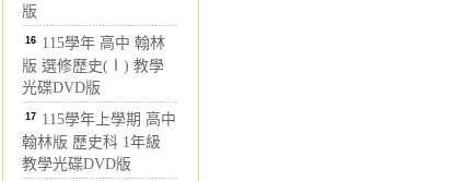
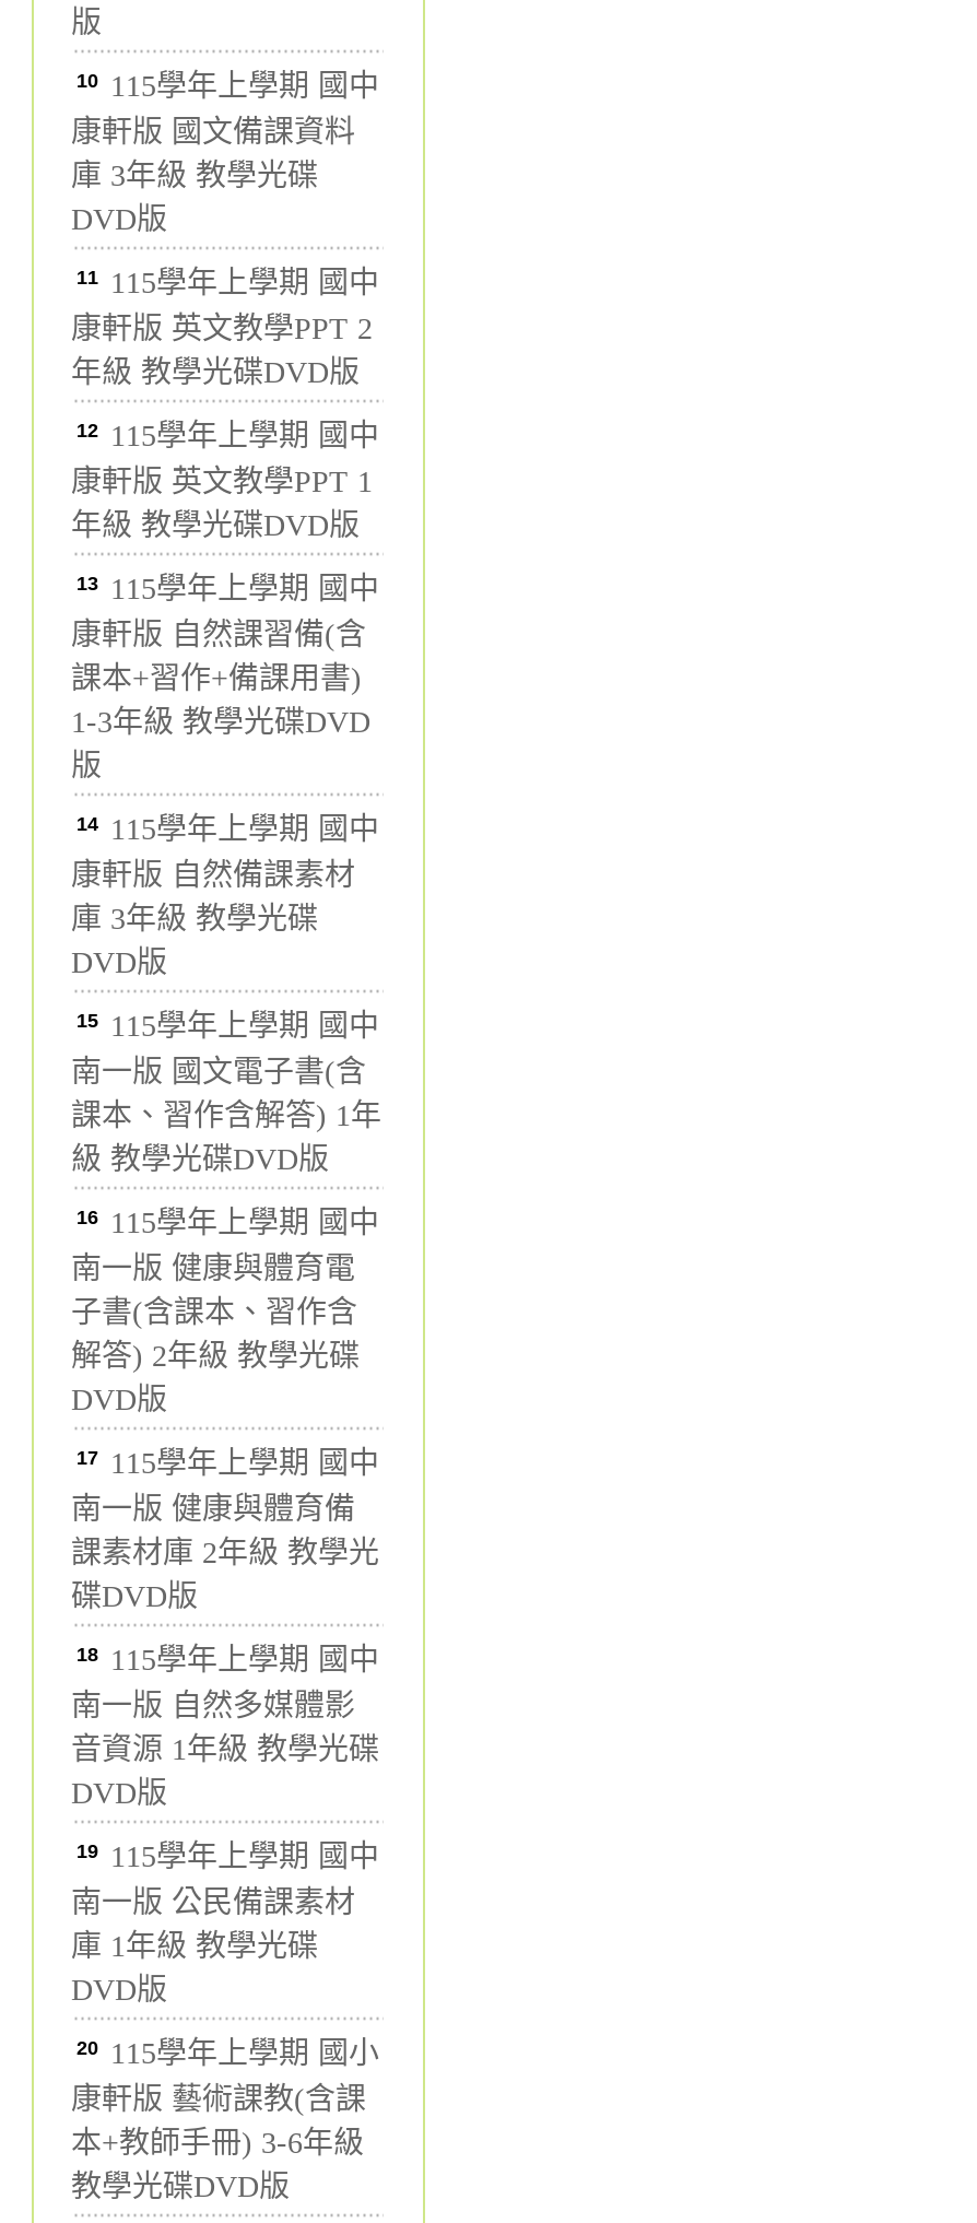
[22,35,176,149] 16 115學年 高中 翰林 | 版 選修歷史(Ⅰ) 教學 | 光碟DVD版 | 17 115學年上學期 高中 | 翰林版 歷史科 1年級 -> [71,70,381,2157] 10 115學年上學期 國中 | 康軒版 國文備課資料 | 庫 3年級 教學光碟 | DVD版 | 11 115學年上學期 國中 | 康軒版 英文教學PPT 2 | 年級 教學光碟DVD版 | 12 115學年上學期 國中 | 康軒版 英文教學PPT 1 | 年級 教學光碟DVD版 | 13 115學年上學期 國中 | 康軒版 自然課習備(含 | 課本+習作+備課用書) | 1-3年級 教學光碟DVD | 版 | 14 115學年上學期 國中 | 康軒版 自然備課素材 | 庫 3年級 教學光碟 | DVD版 | 15 115學年上學期 國中 | 南一版 國文電子書(含 | 課本、習作含解答) 1年 | 級 教學光碟DVD版 | 16 115學年上學期 國中 | 南一版 健康與體育電 | 子書(含課本、習作含 | 解答) 2年級 教學光碟 | DVD版 | 17 115學年上學期 國中 | 南一版 健康與體育備 | 課素材庫 2年級 教學光 | 碟DVD版 | 18 115學年上學期 國中 | 南一版 自然多媒體影 | 音資源 1年級 教學光碟 | DVD版 | 19 115學年上學期 國中 | 南一版 公民備課素材 | 庫 1年級 教學光碟 | DVD版 | 20 115學年上學期 國小 | 康軒版 藝術課教(含課 | 本+教師手冊) 3-6年級

